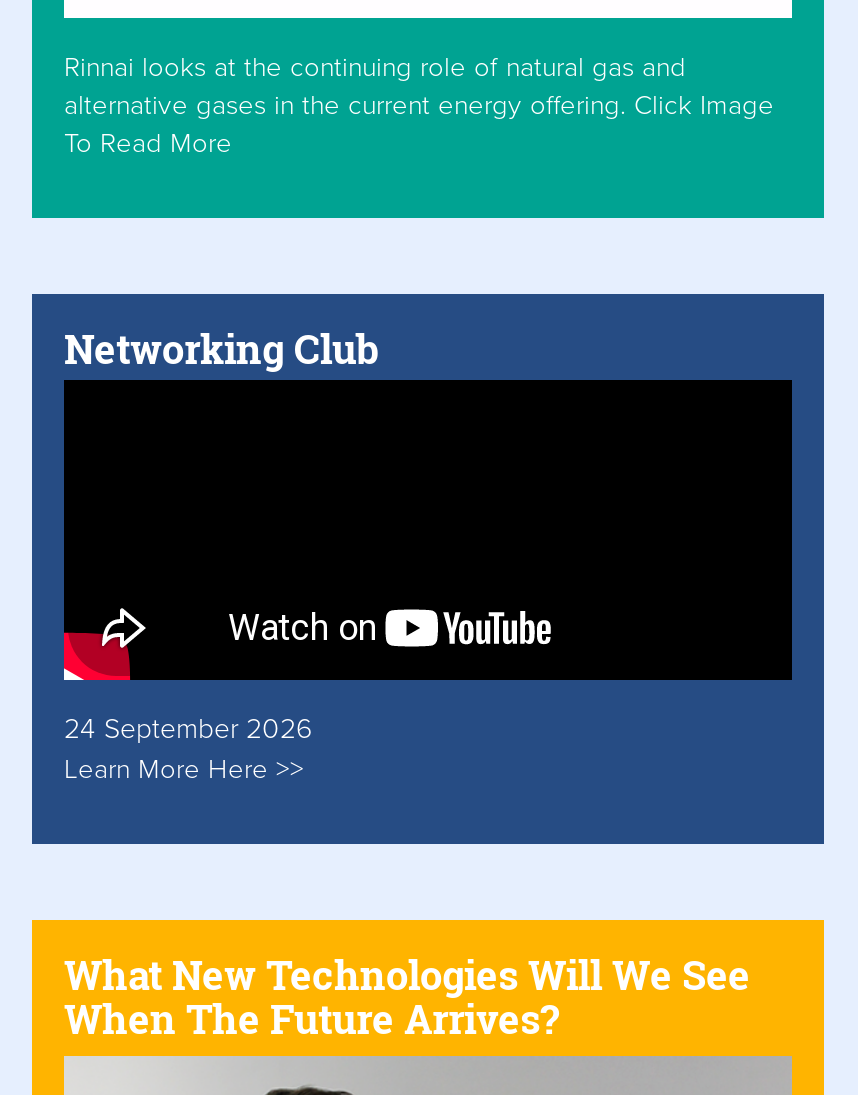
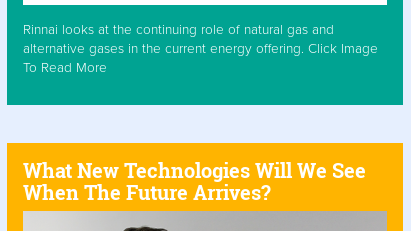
[32,292,824,844] [image] | Networking Club -> none
[64,713,312,786] 24 September 2026 | Learn More Here >> -> none

